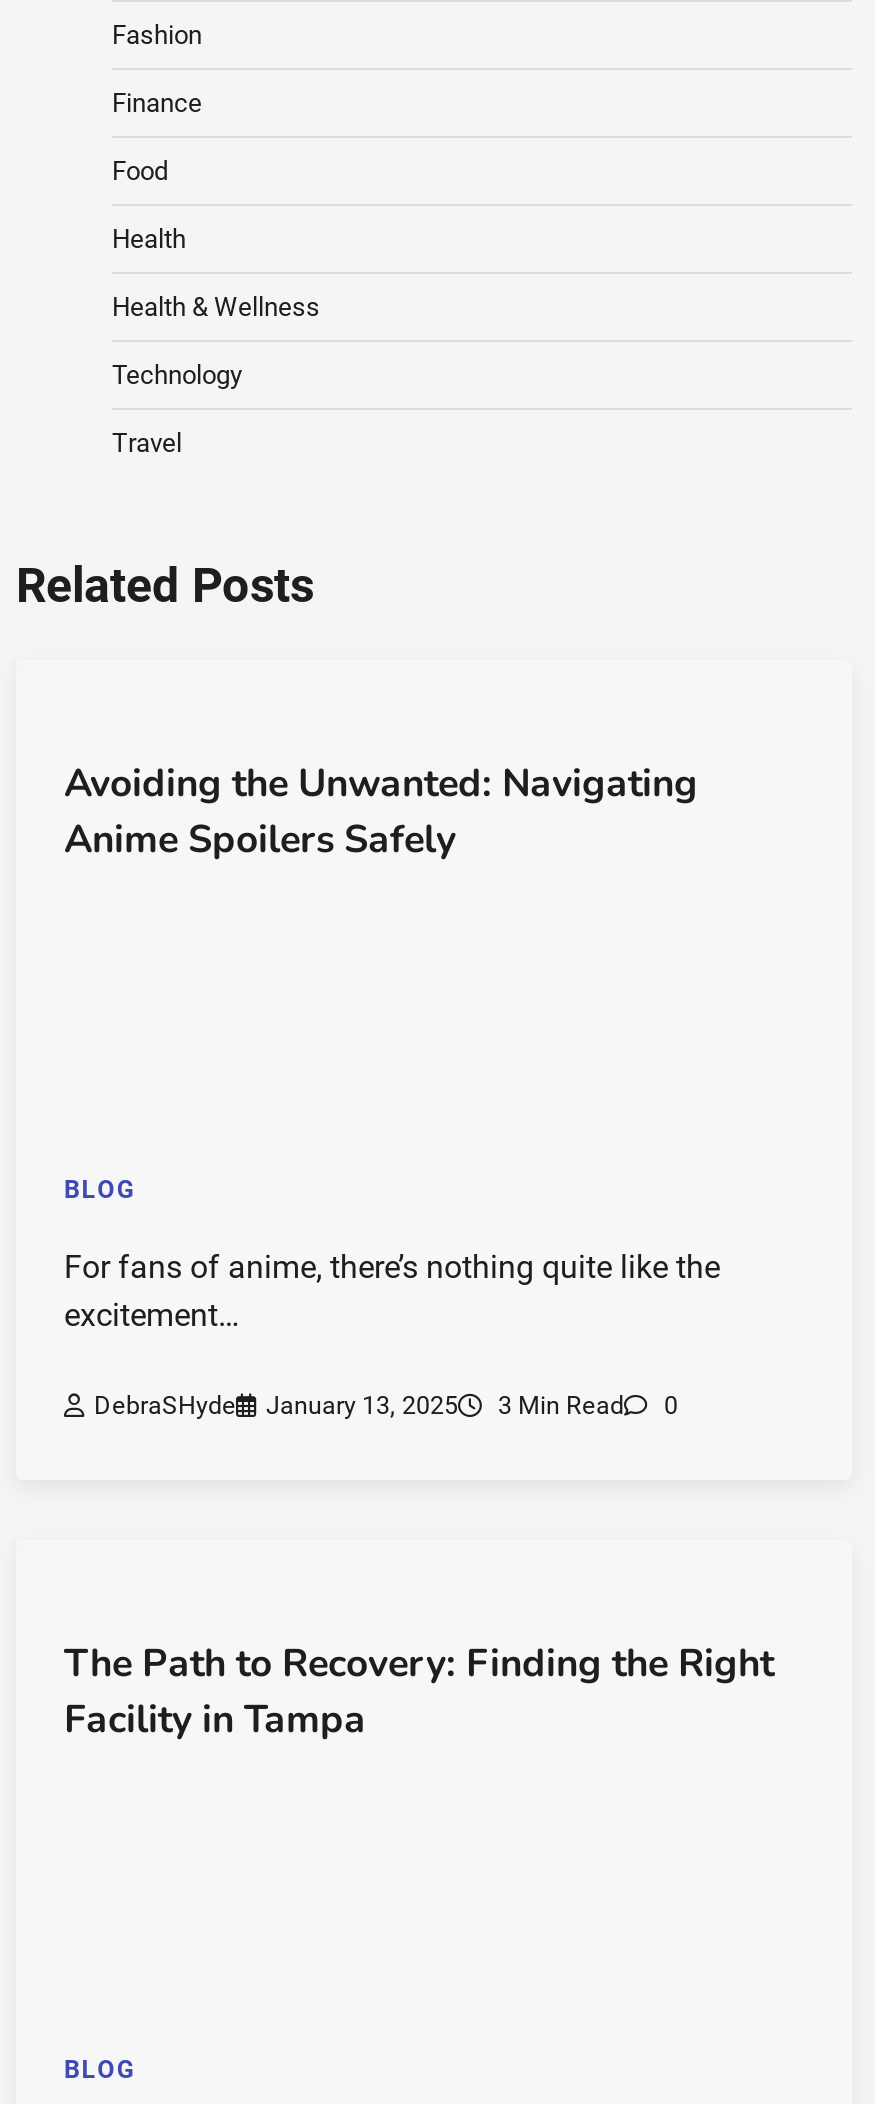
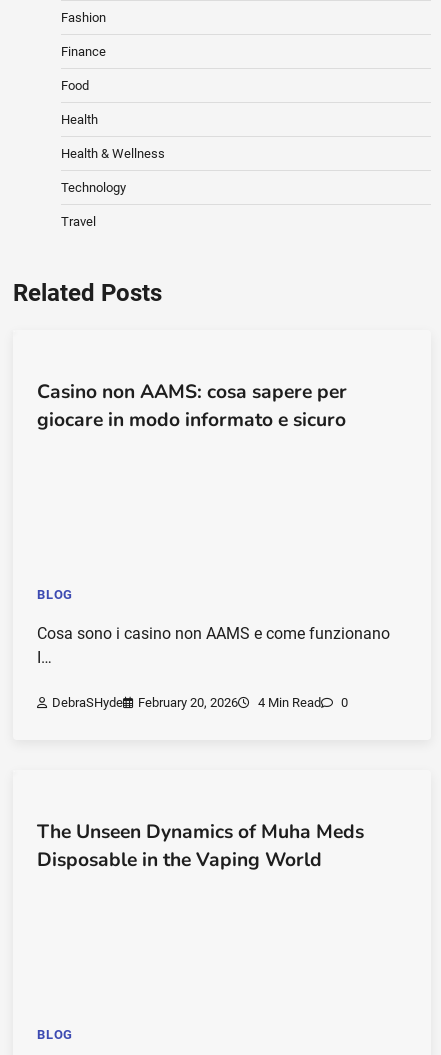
[64,759,698,867] Avoiding the Unwanted: Navigating | Anime Spoilers Safely -> [37,379,347,433] Casino non AAMS: cosa sapere per | giocare in modo informato e sicuro
[64,1247,720,1333] For fans of anime, there’s nothing quite like the | excitement… -> [37,624,390,667] Cosa sono i casino non AAMS e come funzionano | I…
[266,1389,624,1419] January 13, 2025 | 3 Min Read -> [138,695,321,710] February 20, 2026 | 4 Min Read
[64,1639,774,1747] The Path to Recovery: Finding the Right | Facility in Tampa -> [37,819,364,873] The Unseen Dynamics of Muha Meds | Disposable in the Vaping World

